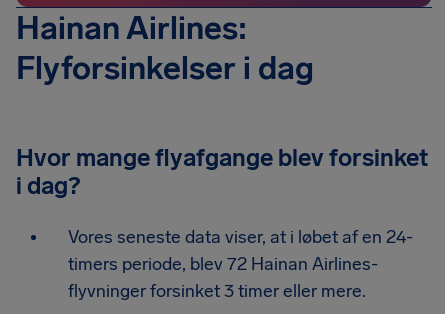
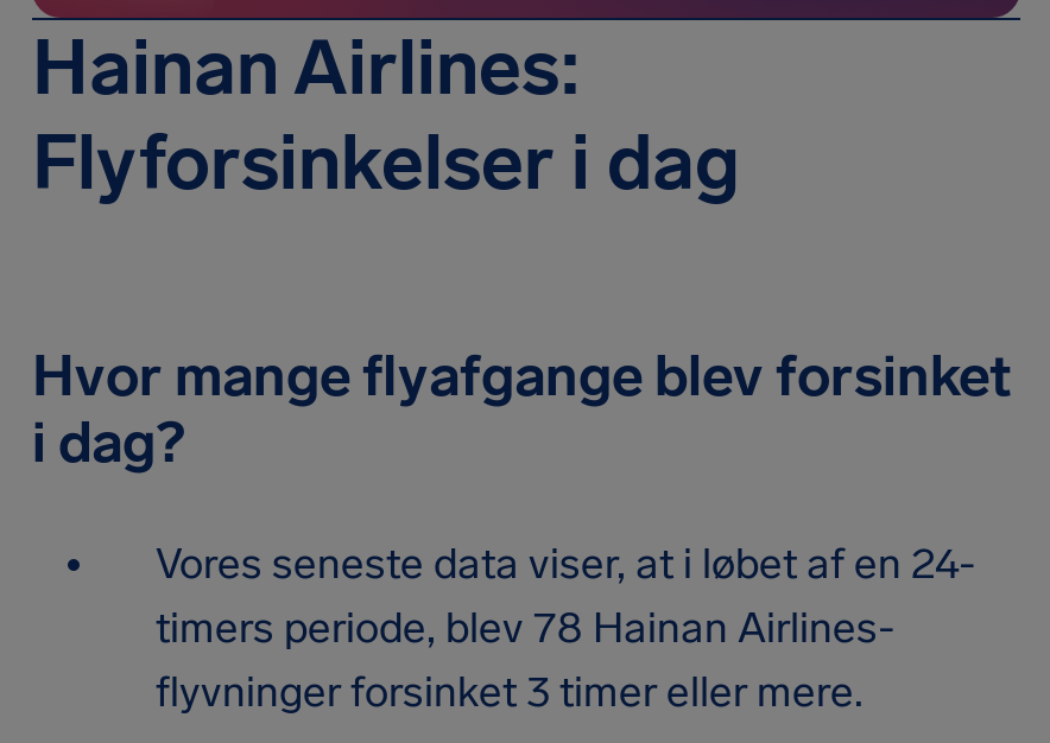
[68,253,378,275] timers periode, blev 72 Hainan Airlines- -> [156,601,894,653] timers periode, blev 78 Hainan Airlines-

